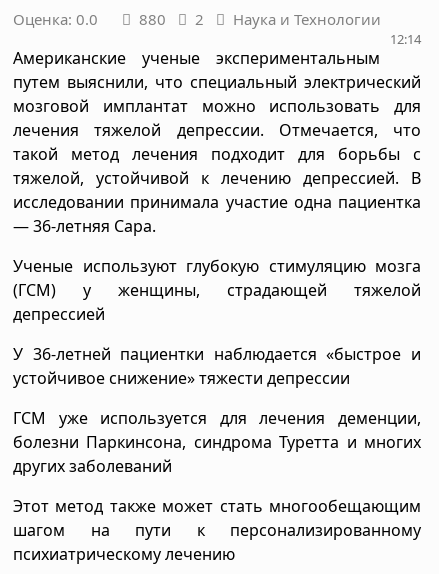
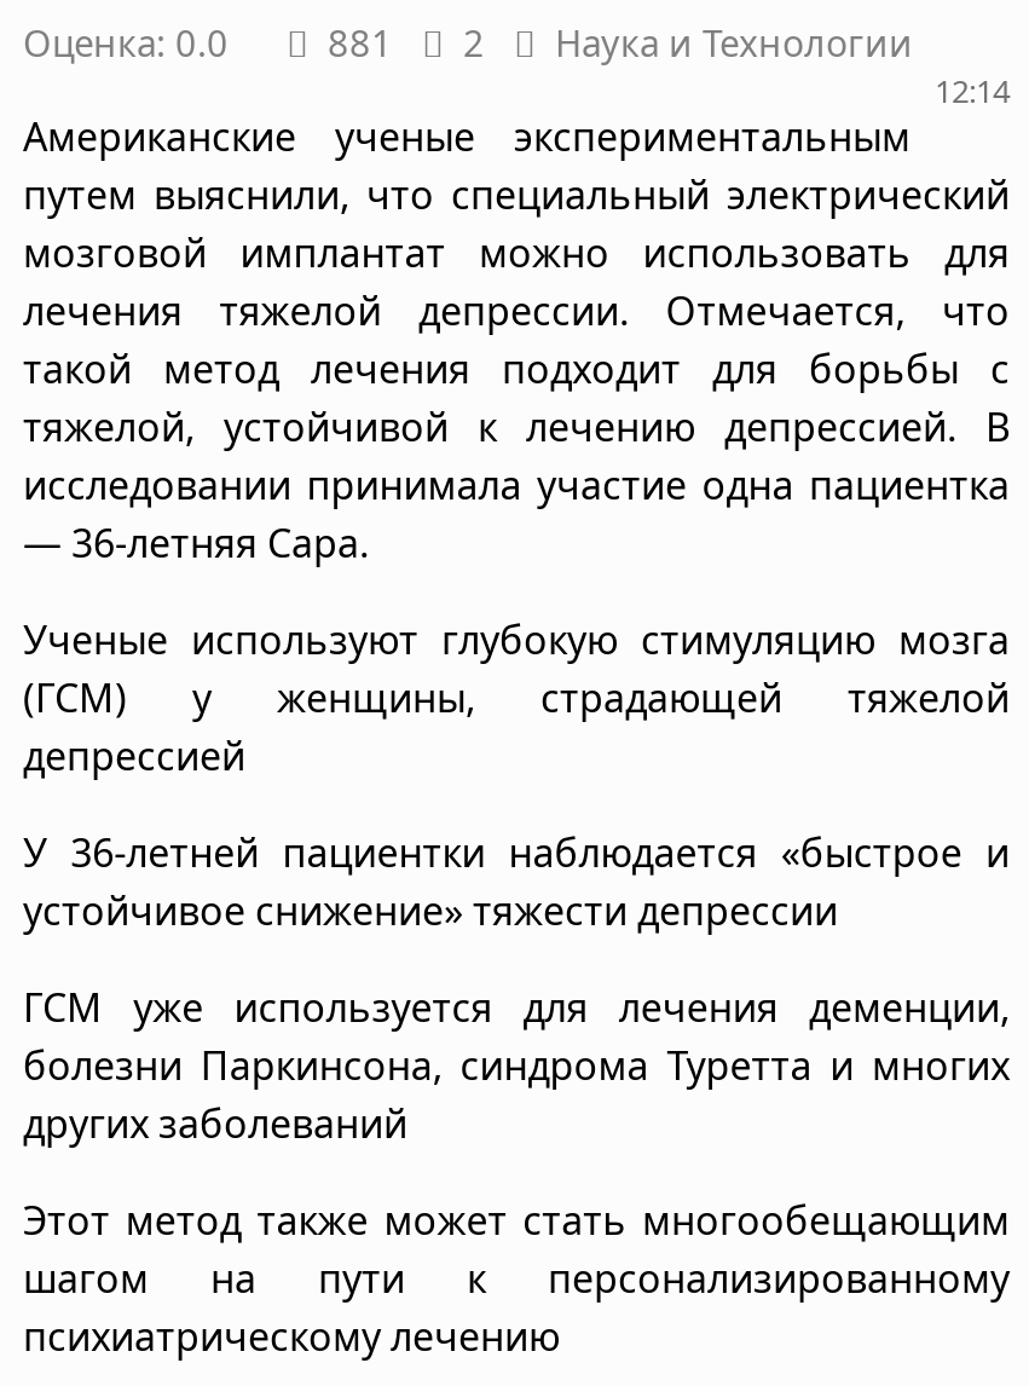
[13,9,381,29] Оценка: 0.0 880 2 Наука и Технологии -> [23,18,913,66] Оценка: 0.0 881 2 Наука и Технологии

